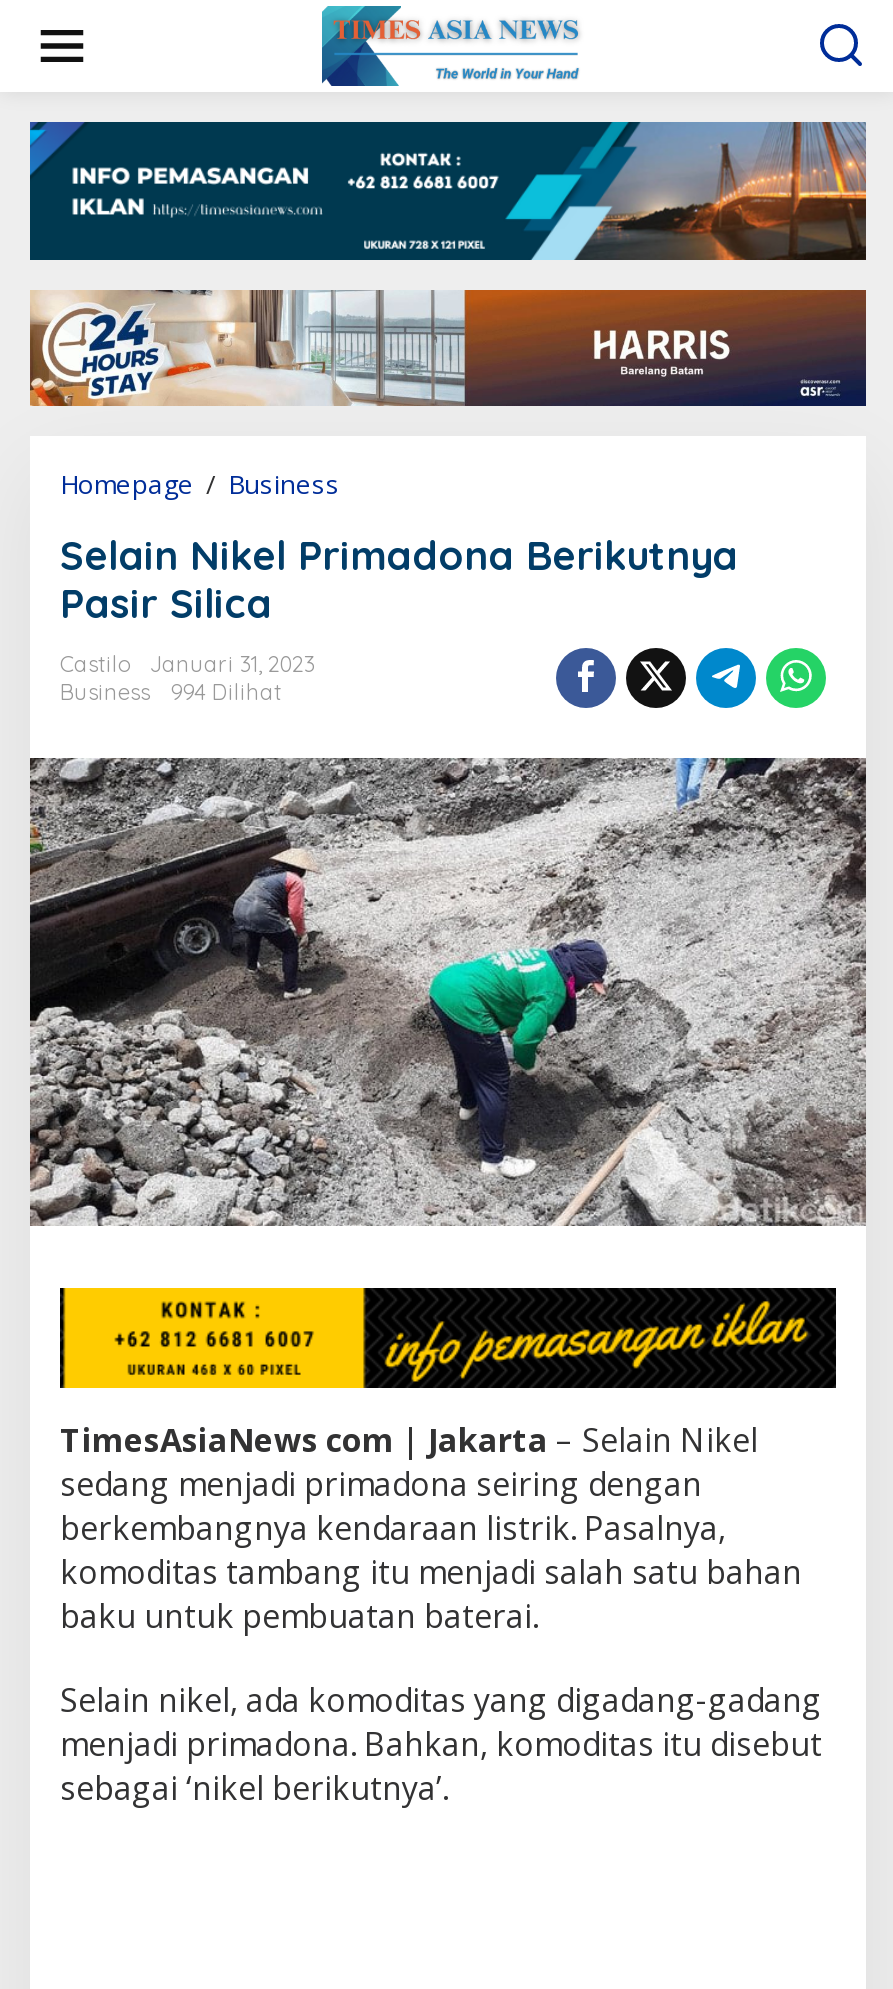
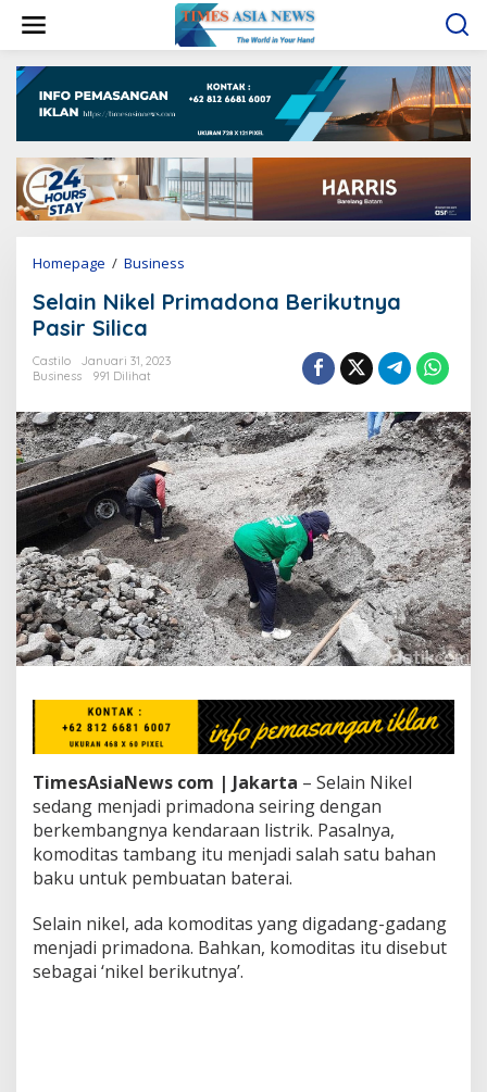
[60,677,282,705] Business 994 Dilihat -> [33,368,151,383] Business 991 Dilihat

